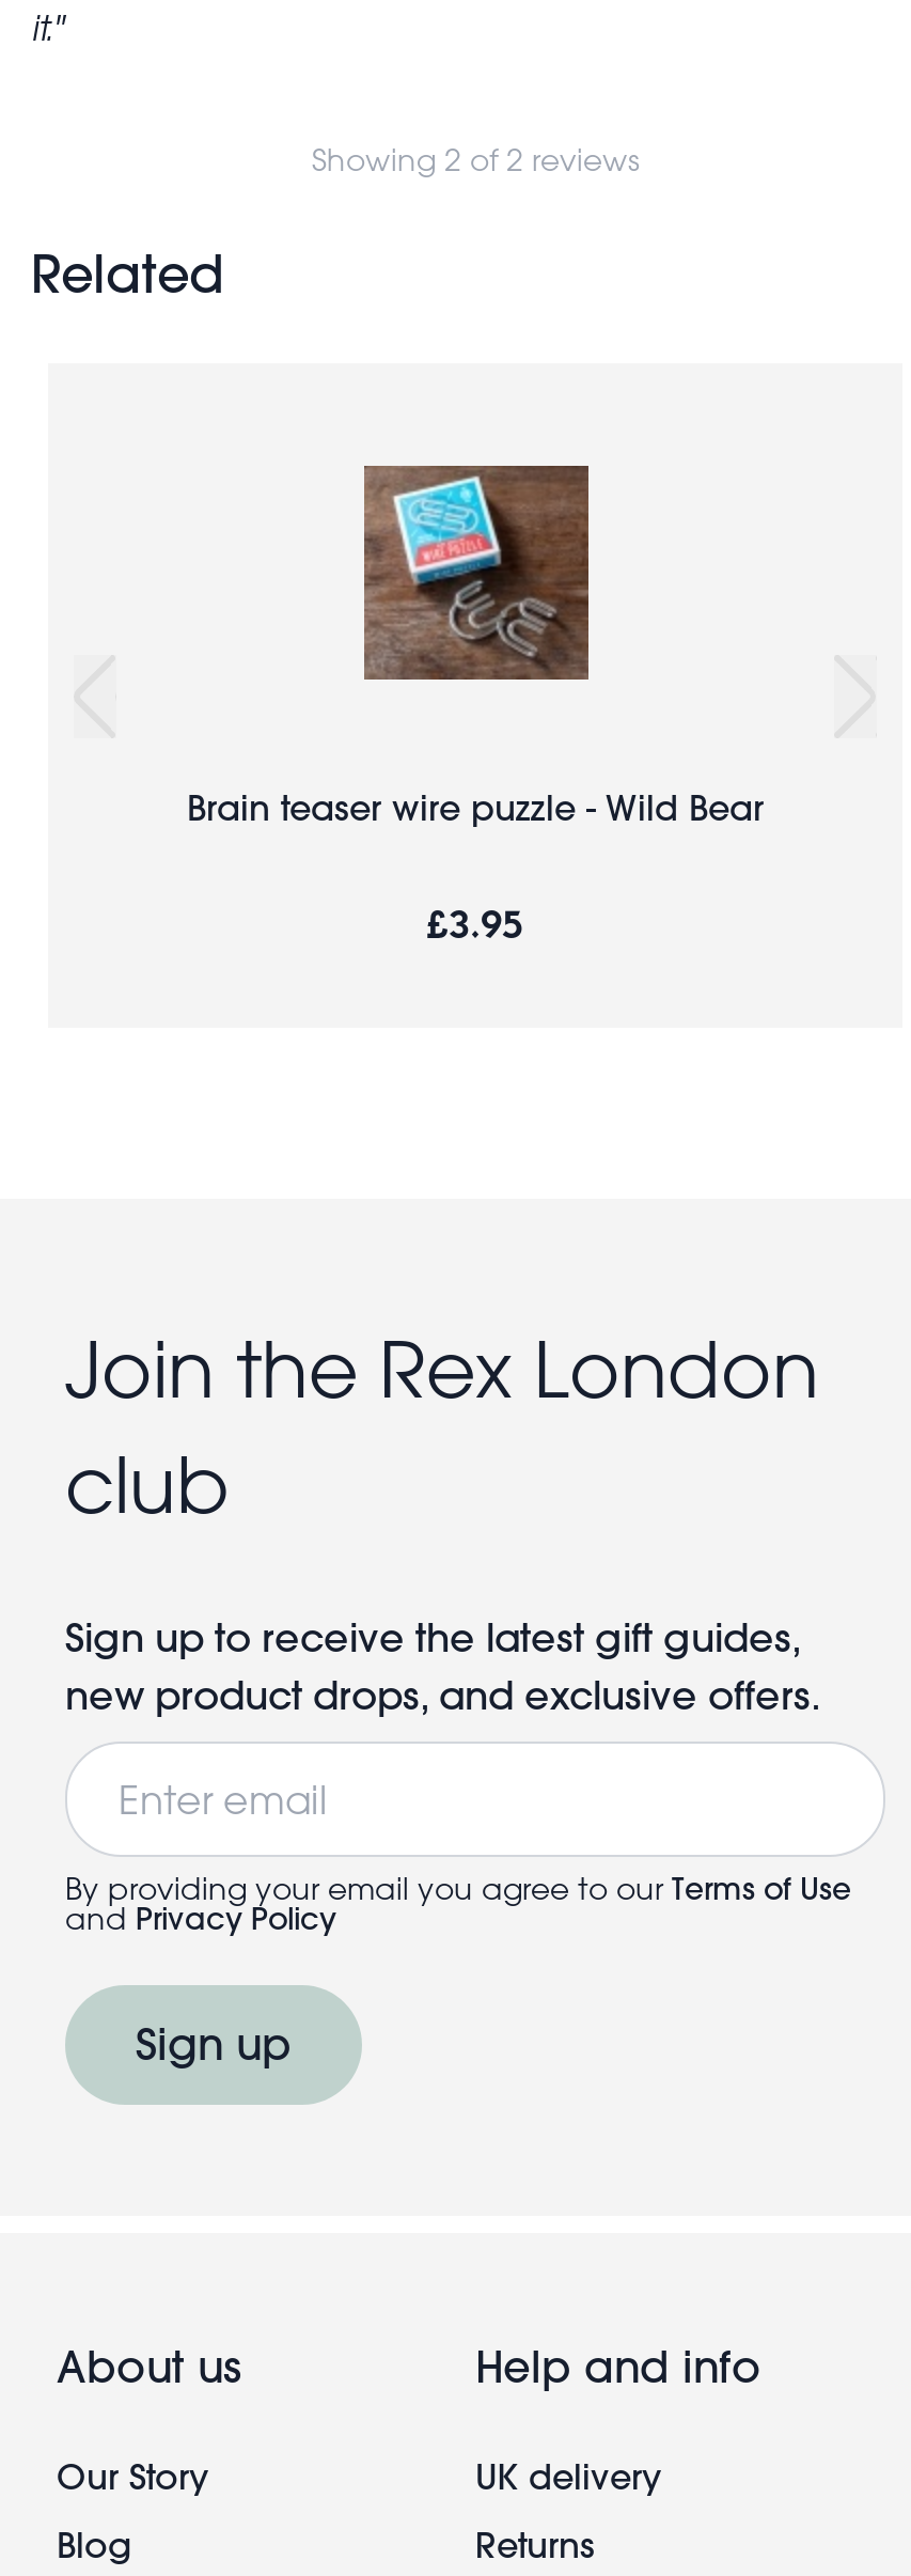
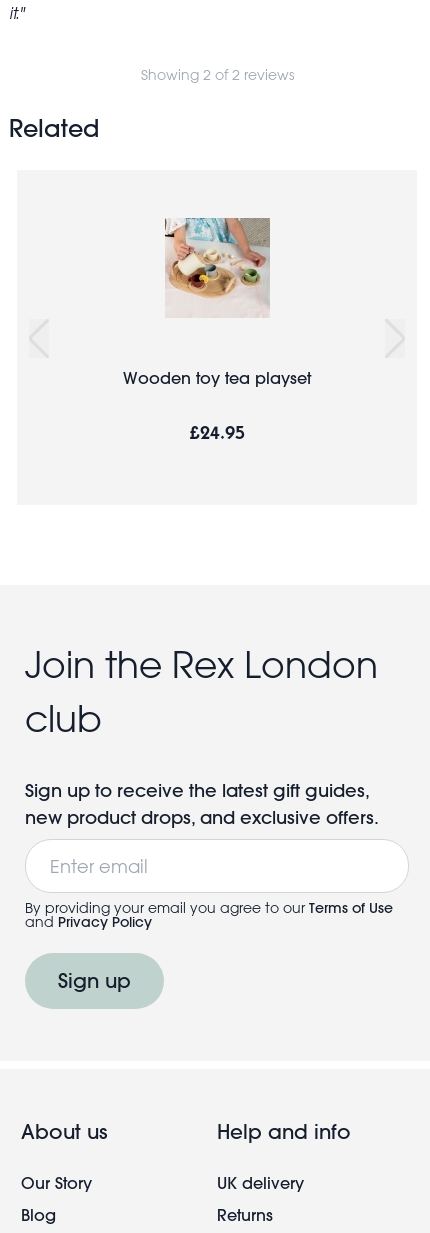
[362,464,591,682] [image] -> [165,217,271,318] [image]
[187,784,764,829] Brain teaser wire puzzle - Wild Bear -> [123,367,311,388] Wooden toy tea playset
[427,911,523,949] £3.95 -> [189,426,244,444] £24.95

